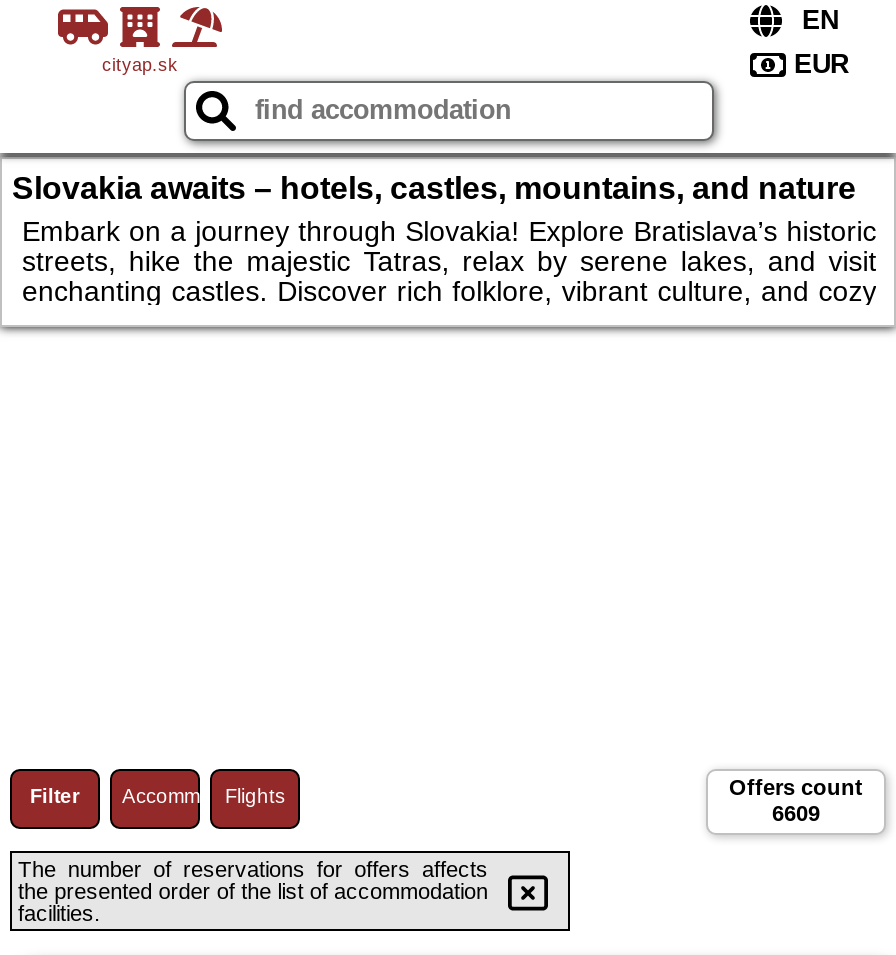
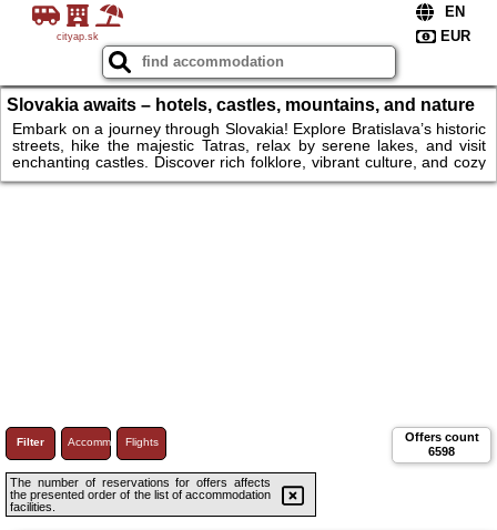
[772,801,820,825] 6609 -> [428,445,455,458] 6598

